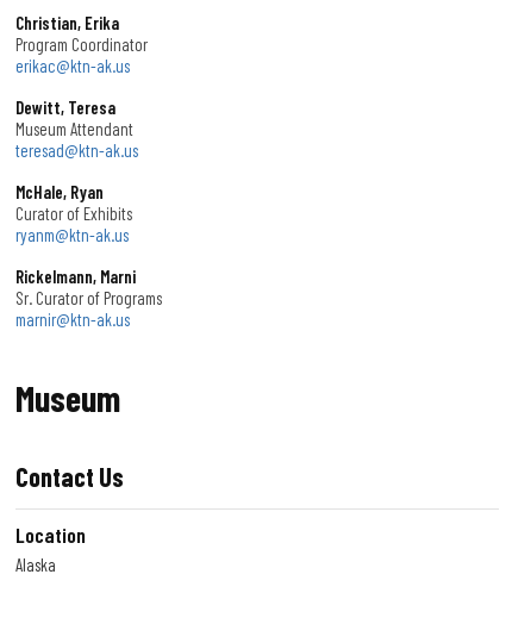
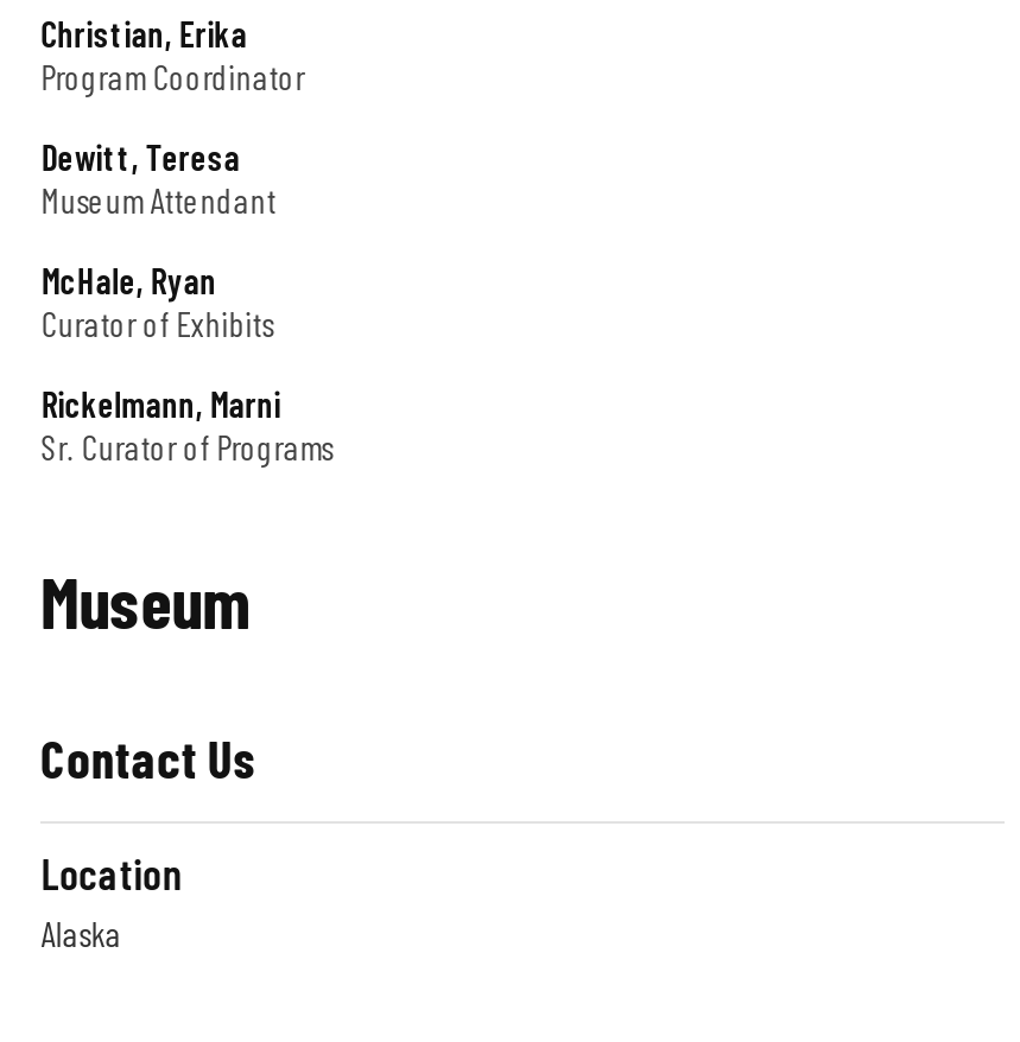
[16,55,130,76] erikac@ktn-ak.us -> none
[16,139,138,161] teresad@ktn-ak.us -> none
[16,224,129,245] ryanm@ktn-ak.us -> none
[16,308,130,330] marnir@ktn-ak.us -> none

